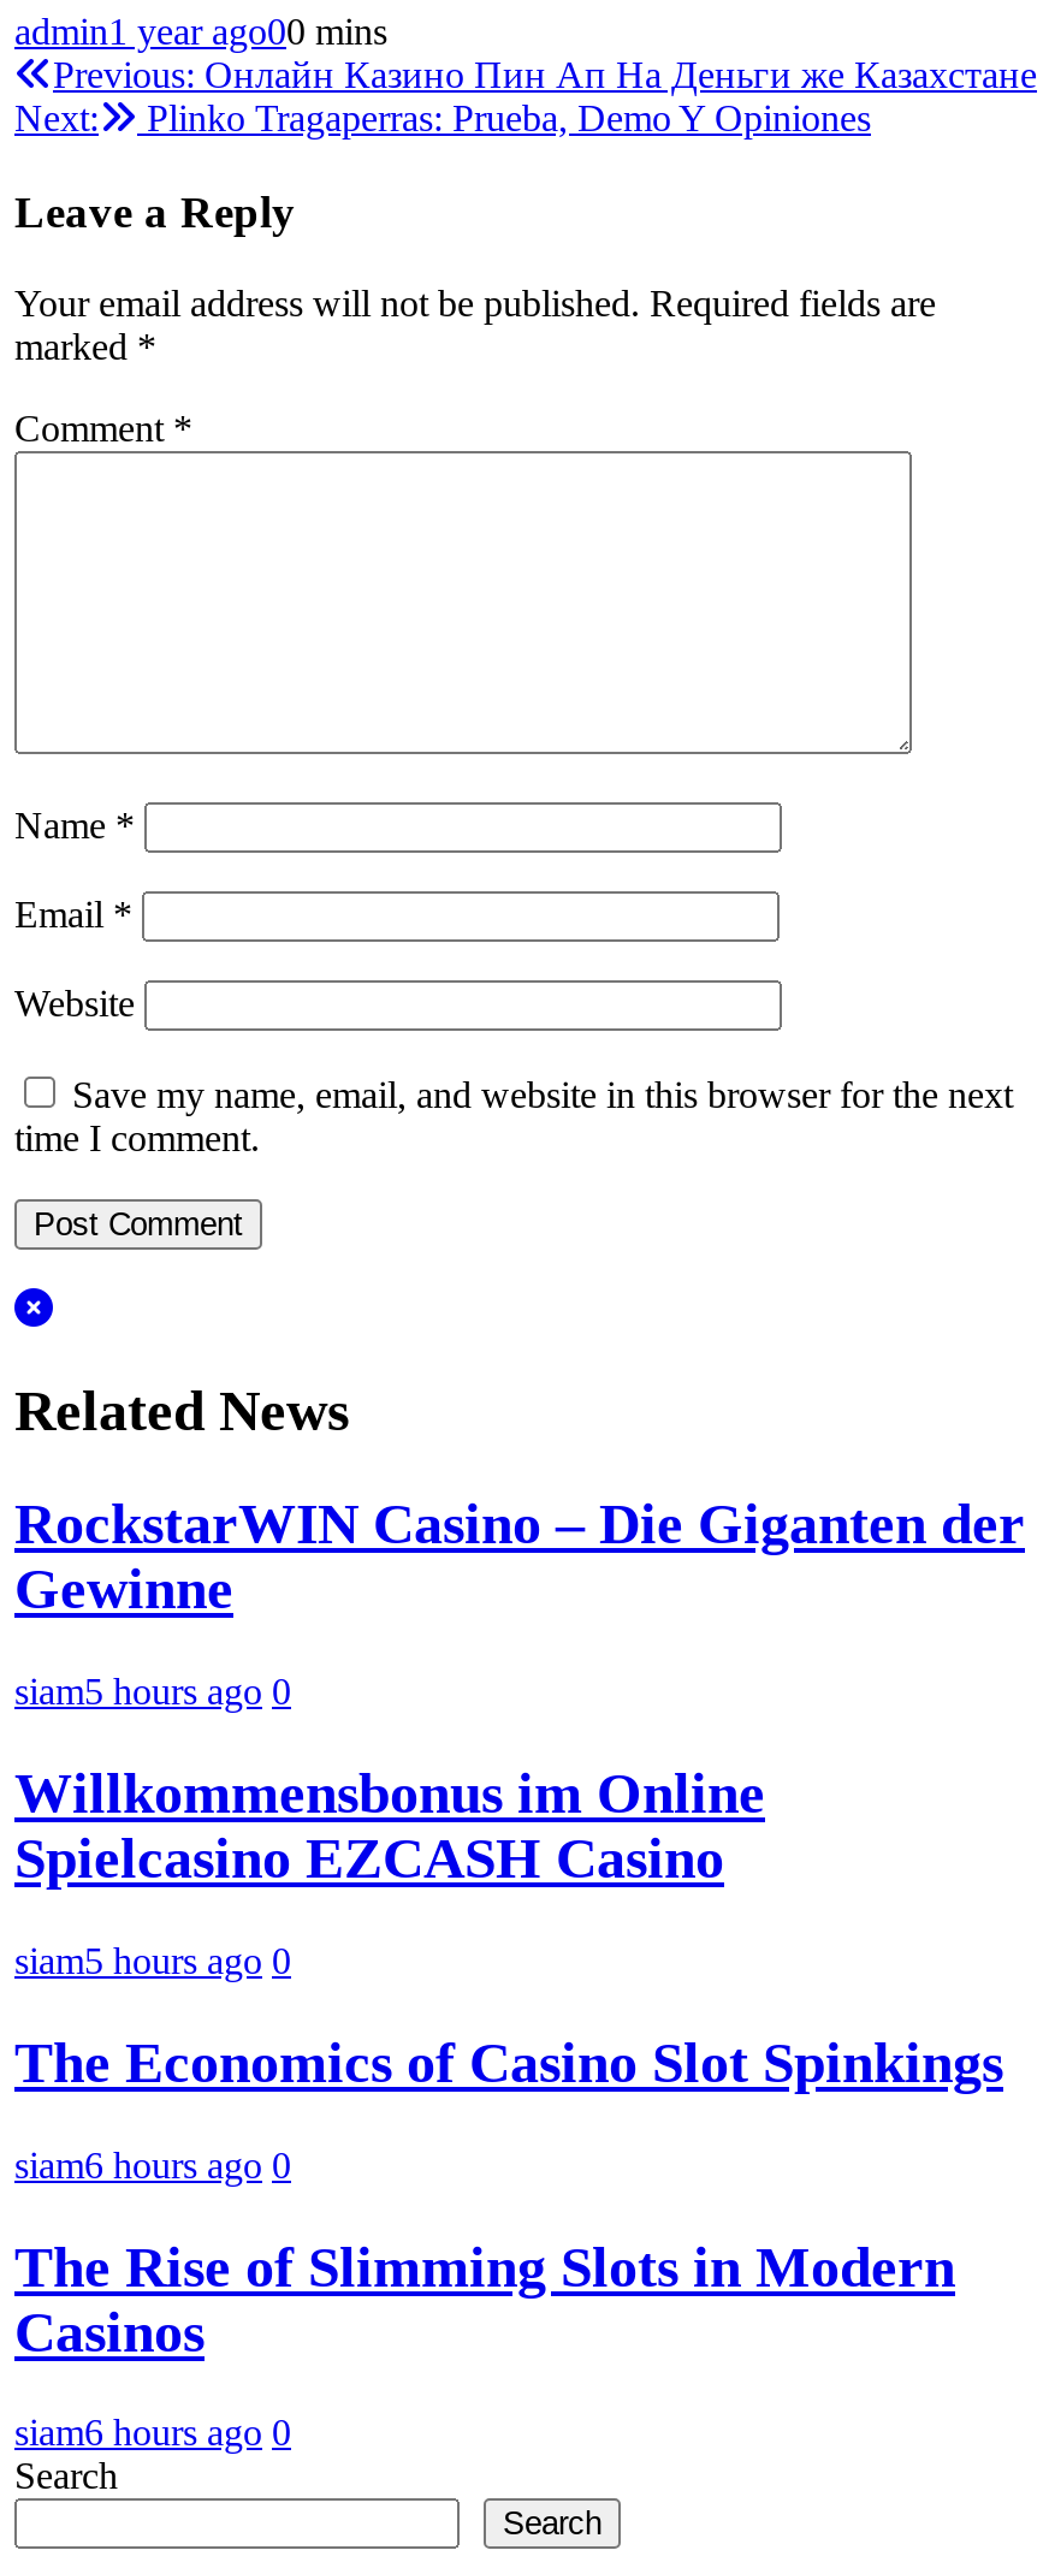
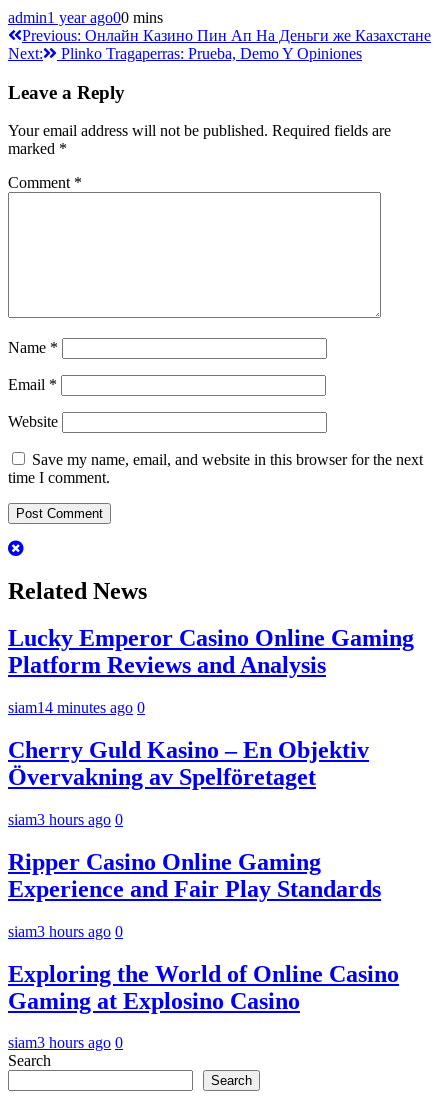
[14,1493,1025,1620] RockstarWIN Casino – Die Giganten der | Gewinne -> [8,625,414,678] Lucky Emperor Casino Online Gaming | Platform Reviews and Analysis
[14,1671,291,1712] siam5 hours ago 0 -> [8,699,145,716] siam14 minutes ago 0
[14,1762,765,1889] Willkommensbonus im Online | Spielcasino EZCASH Casino -> [8,737,369,790] Cherry Guld Kasino – En Objektiv | Övervakning av Spelföretaget
[14,1940,291,1981] siam5 hours ago 0 -> [8,811,123,828] siam3 hours ago 0
[14,2031,1003,2093] The Economics of Casino Slot Spinkings -> [8,849,381,902] Ripper Casino Online Gaming | Experience and Fair Play Standards
[14,2144,291,2185] siam6 hours ago 0 -> [8,923,123,940] siam3 hours ago 0
[14,2235,955,2362] The Rise of Slimming Slots in Modern | Casinos -> [8,960,399,1013] Exploring the World of Online Casino | Gaming at Explosino Casino
[14,2413,291,2454] siam6 hours ago 0 -> [8,1034,123,1051] siam3 hours ago 0

